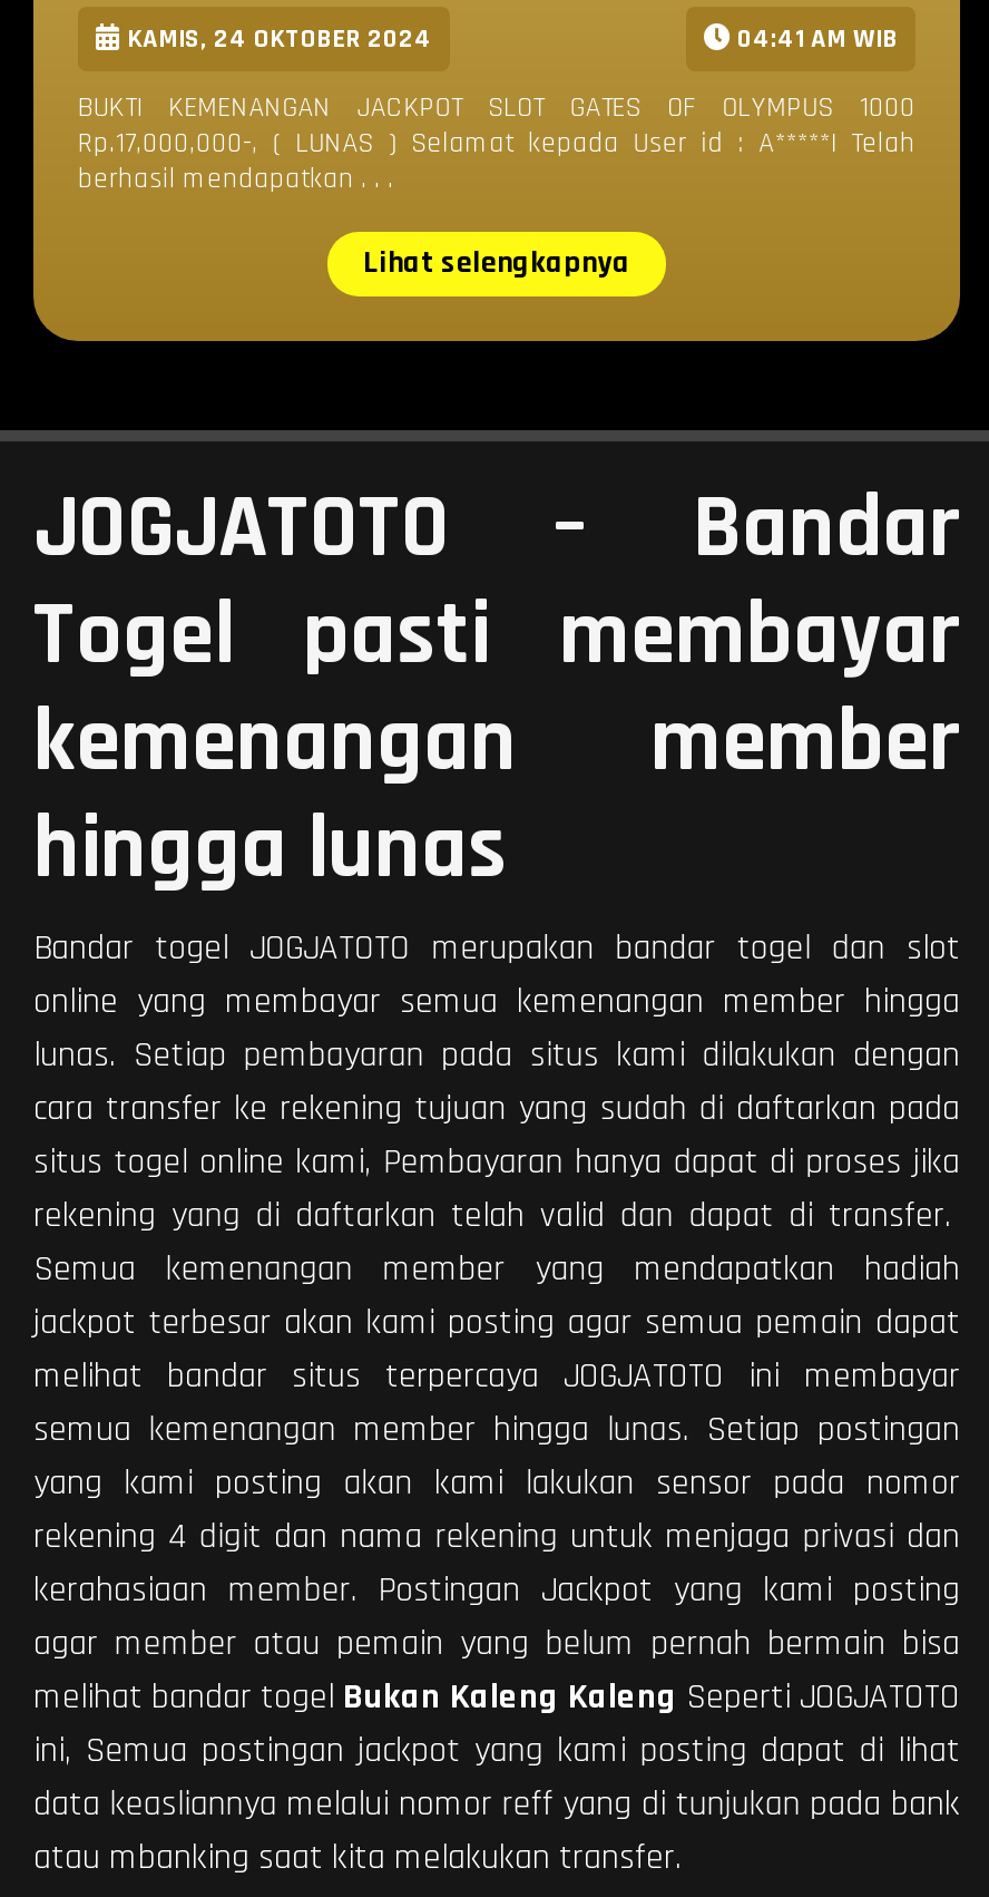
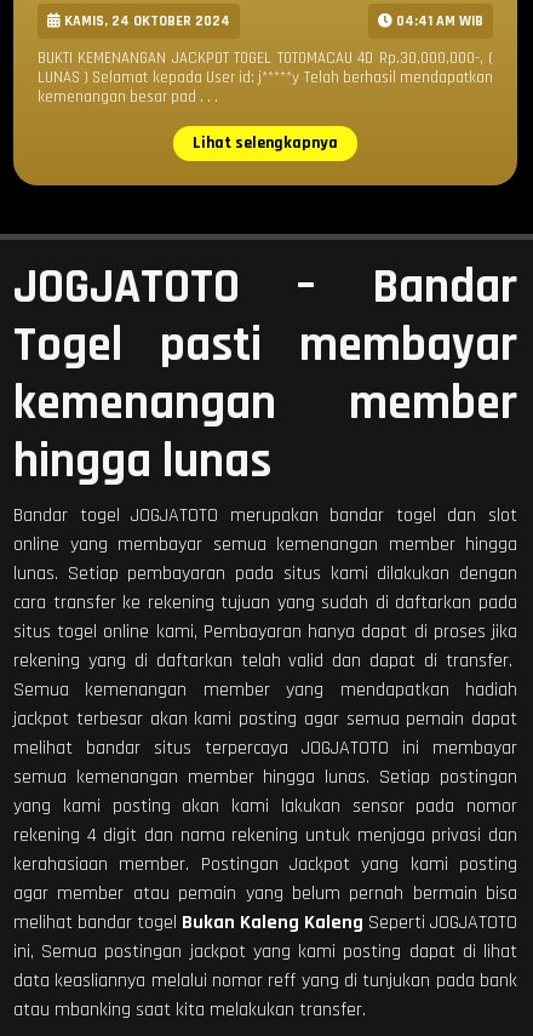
[78,89,915,196] BUKTI KEMENANGAN JACKPOT SLOT GATES OF OLYMPUS 1000 | Rp.17,000,000-, ( LUNAS ) Selamat kepada User id : A*****I Telah | berhasil mendapatkan . . . -> [38,48,493,107] BUKTI KEMENANGAN JACKPOT TOGEL TOTOMACAU 4D Rp.30,000,000-, ( | LUNAS ) Selamat kepada User id: j*****y Telah berhasil mendapatkan | kemenangan besar pad . . .

